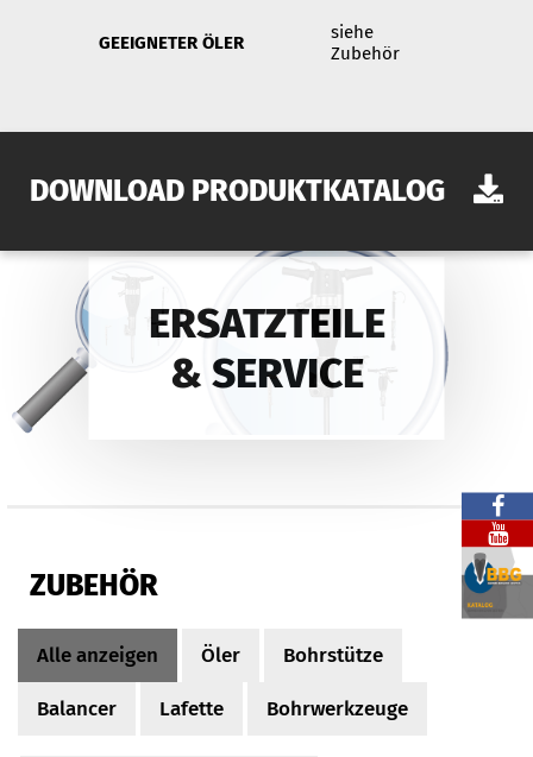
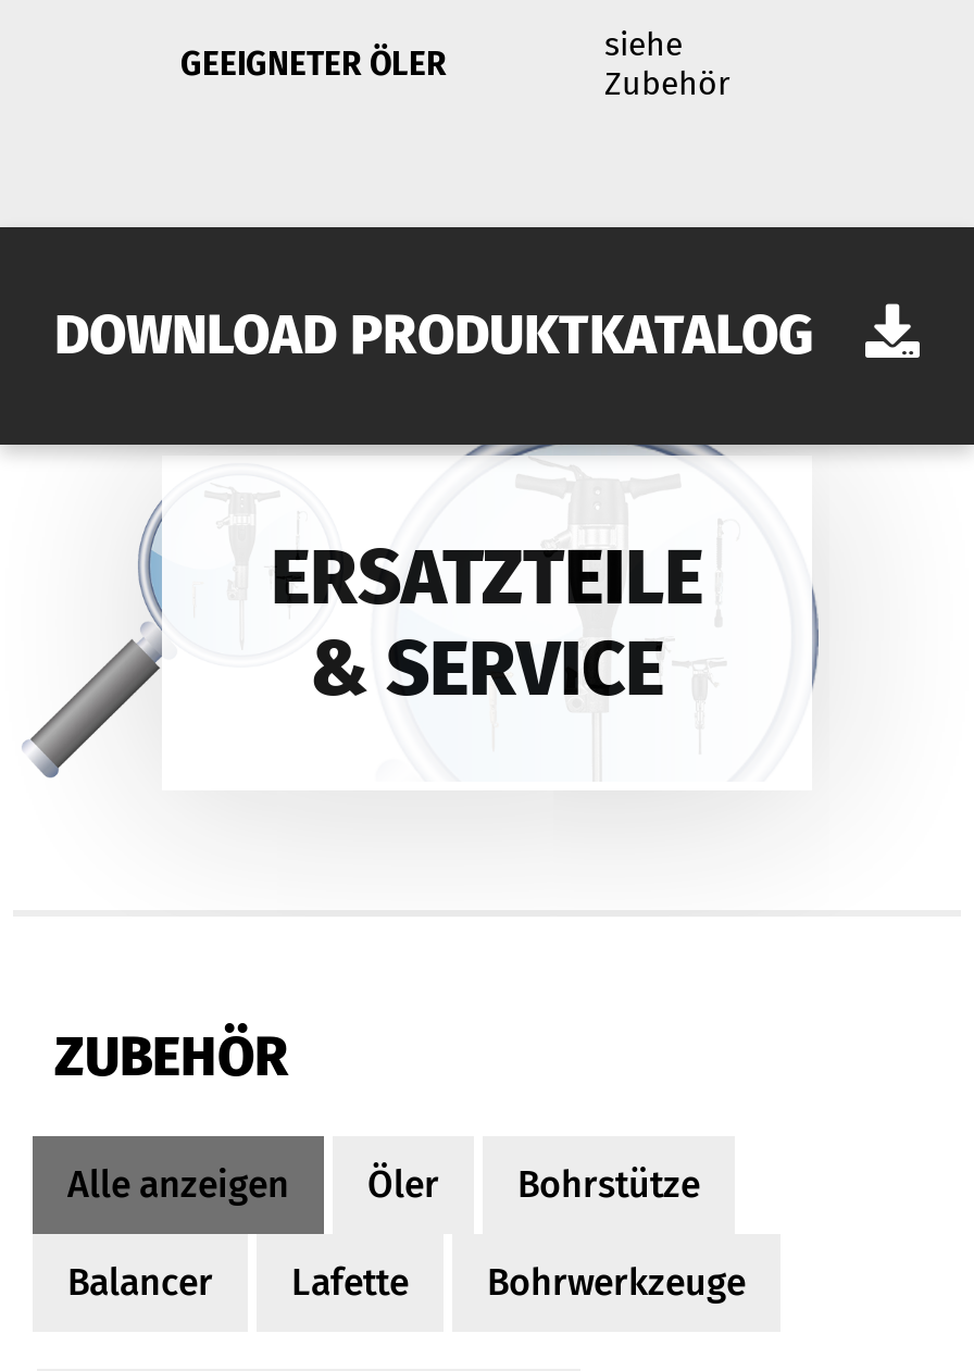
[460,491,529,619] [image] -> none

